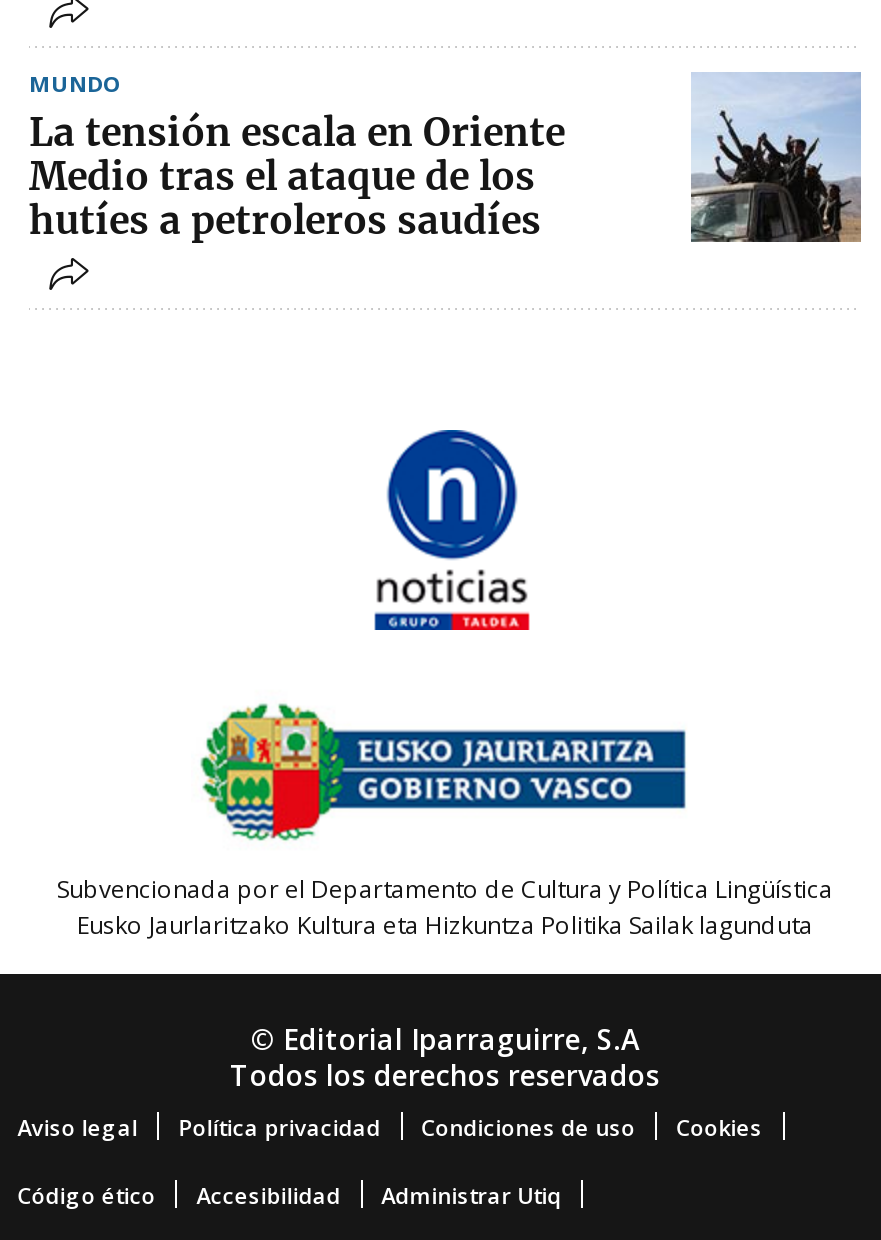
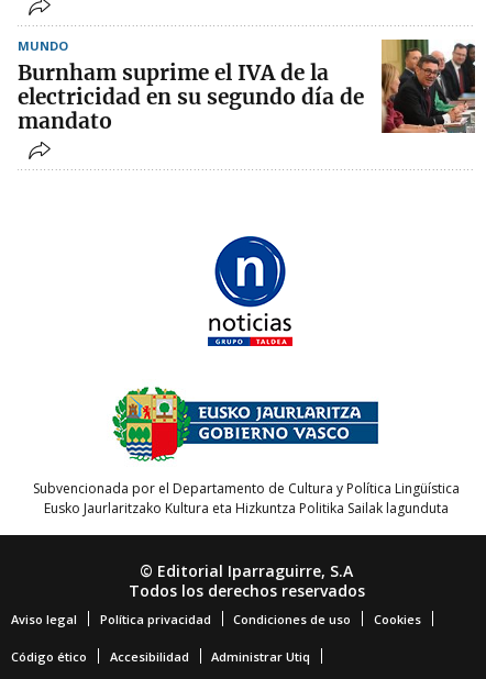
[691,72,861,244] [image] -> [380,38,476,134] [image]
[29,107,565,243] La tensión escala en Oriente | Medio tras el ataque de los | hutíes a petroleros saudíes -> [18,59,364,134] Burnham suprime el IVA de la | electricidad en su segundo día de | mandato

